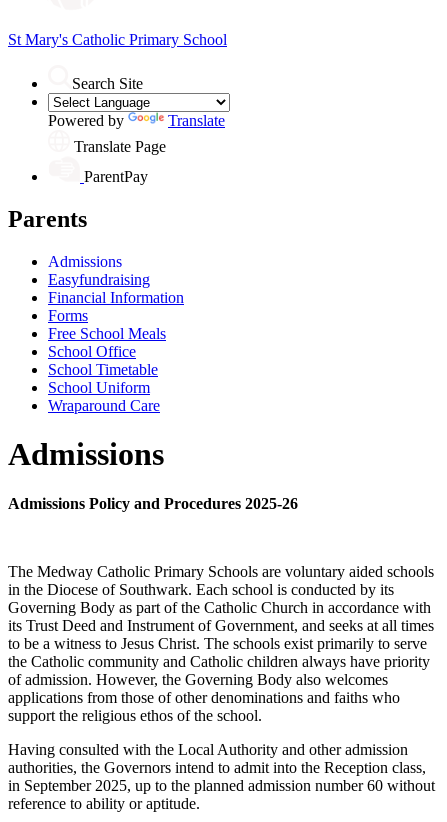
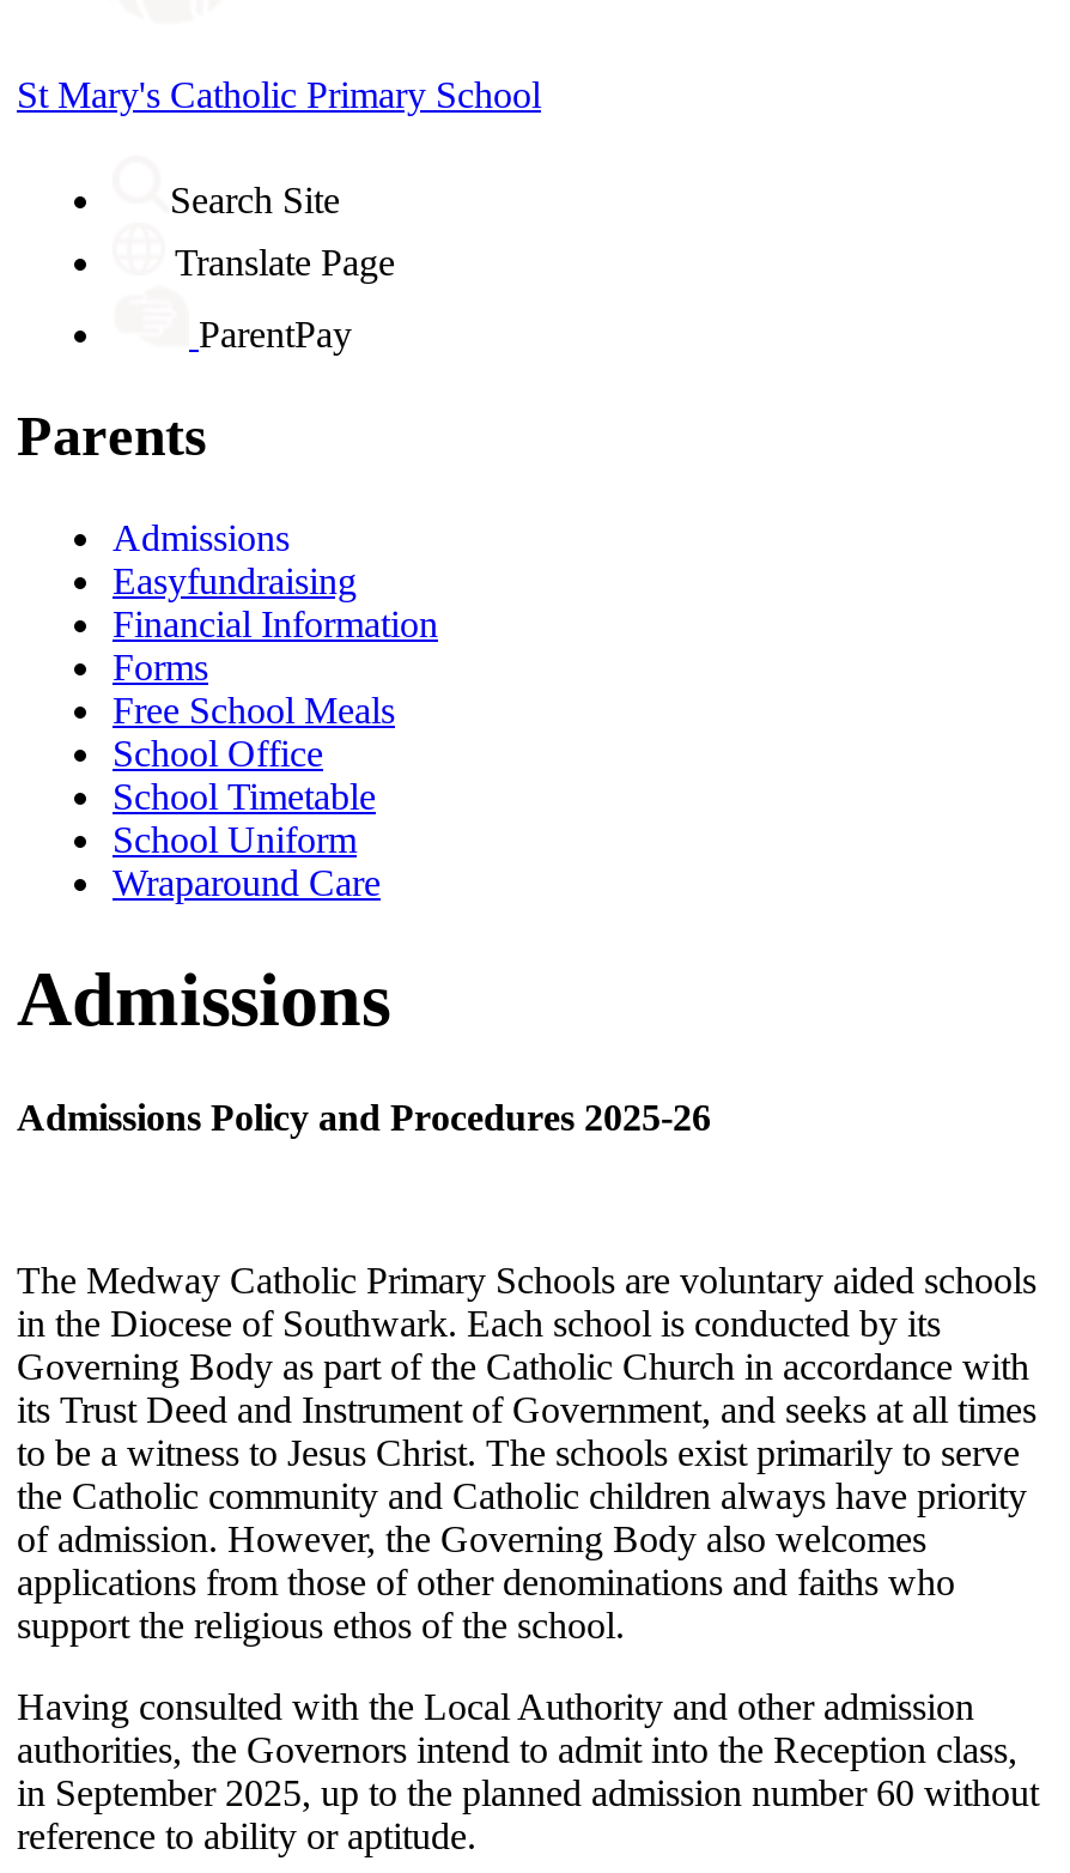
[48,112,225,129] Powered by | Translate -> none

